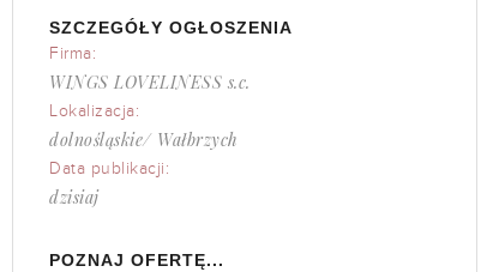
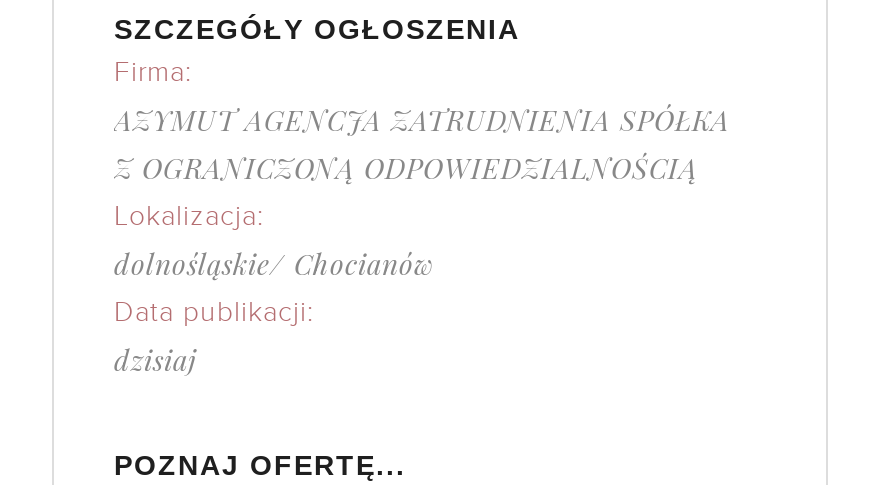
[49,71,250,93] WINGS LOVELINESS s.c. -> [114,101,730,187] AZYMUT AGENCJA ZATRUDNIENIA SPÓŁKA | Z OGRANICZONĄ ODPOWIEDZIALNOŚCIĄ
[49,128,238,151] dolnośląskie/ Wałbrzych -> [114,245,435,283] dolnośląskie/ Chocianów

